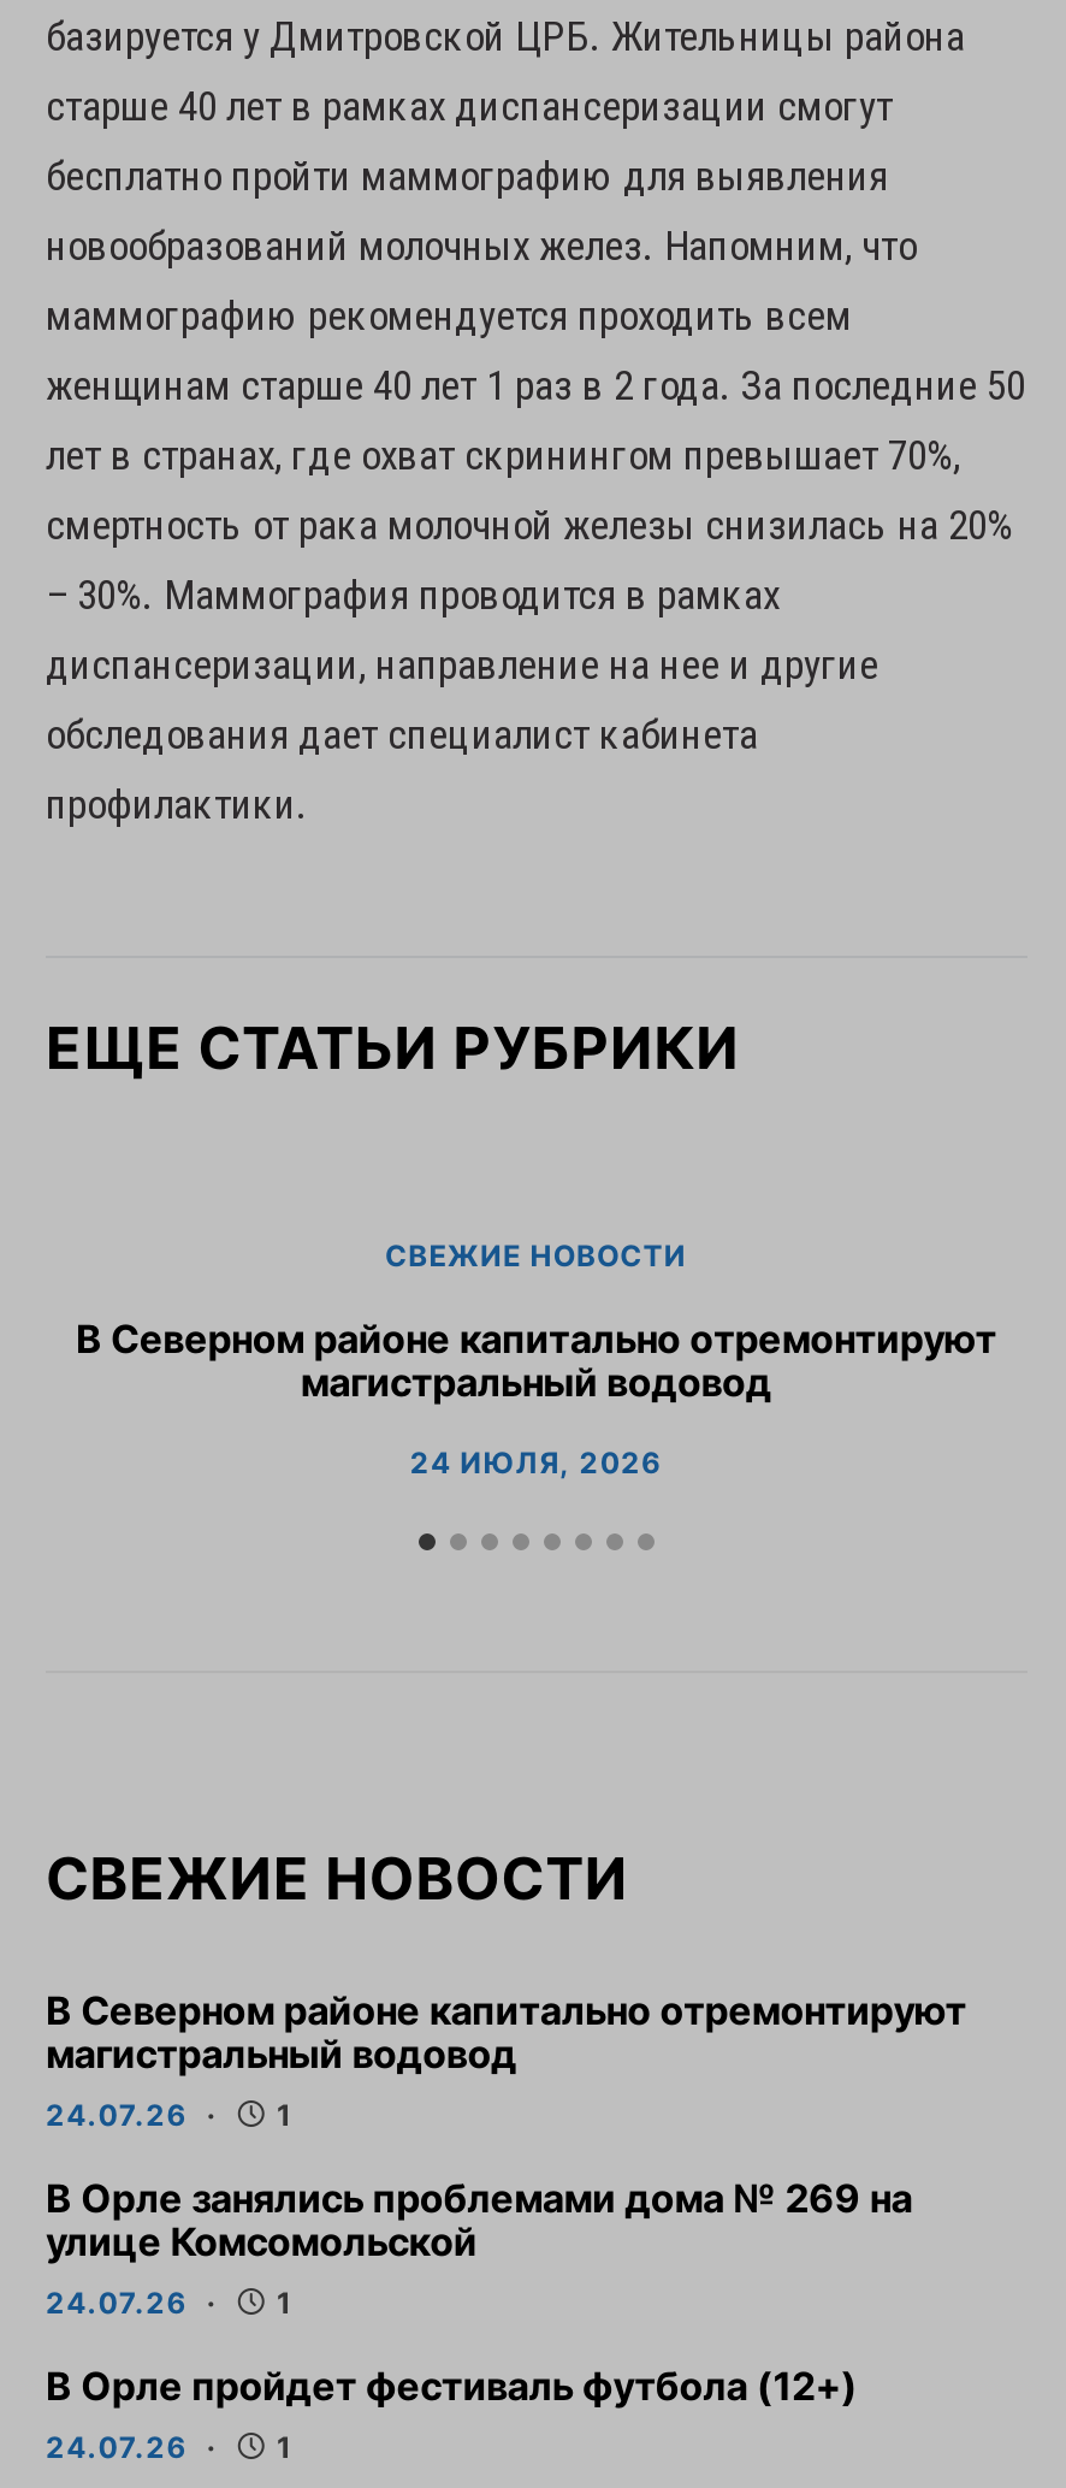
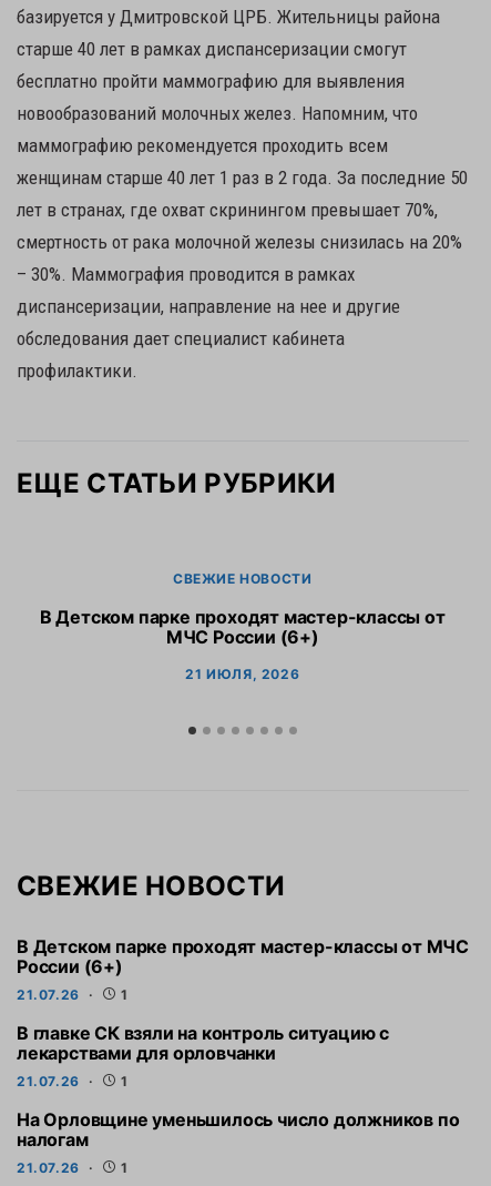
[76,1314,996,1406] В Северном районе капитально отремонтируют | магистральный водовод -> [40,606,445,648] В Детском парке проходят мастер-классы от | МЧС России (6+)
[410,1444,662,1481] 24 ИЮЛЯ, 2026 -> [185,666,299,682] 21 ИЮЛЯ, 2026
[46,1986,966,2133] В Северном районе капитально отремонтируют | магистральный водовод | 24.07.26 -> [17,935,469,1003] В Детском парке проходят мастер-классы от МЧС | России (6+) | 21.07.26
[46,2174,912,2321] В Орле занялись проблемами дома № 269 на | улице Комсомольской | 24.07.26 -> [17,1022,389,1089] В главке СК взяли на контроль ситуацию с | лекарствами для орловчанки | 21.07.26
[46,2362,858,2465] В Орле пройдет фестиваль футбола (12+) | 24.07.26 -> [17,1108,459,1176] На Орловщине уменьшилось число должников по | налогам | 21.07.26

